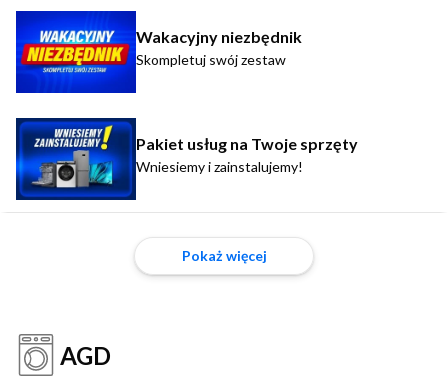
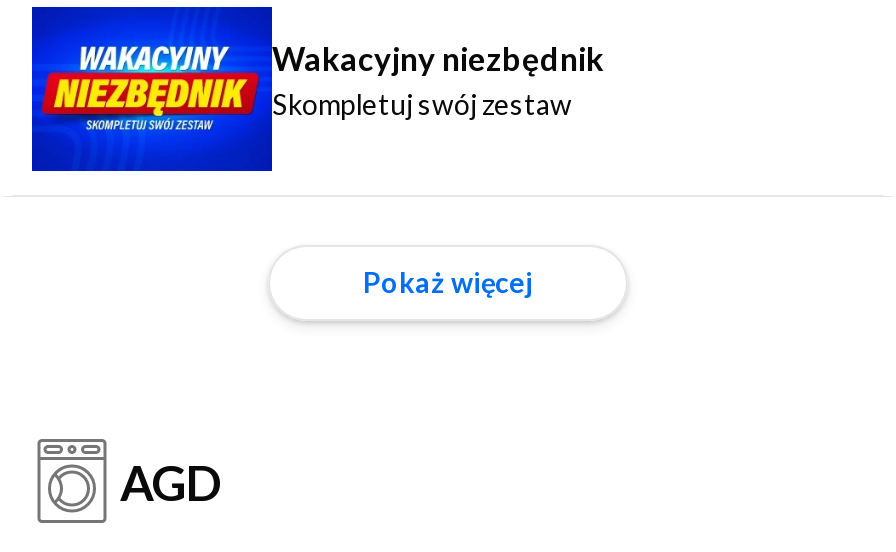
[15,117,358,201] [image] | Pakiet usług na Twoje sprzęty | Wniesiemy i zainstalujemy! -> none

